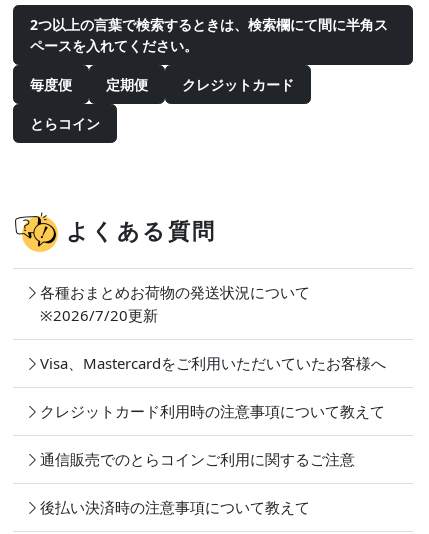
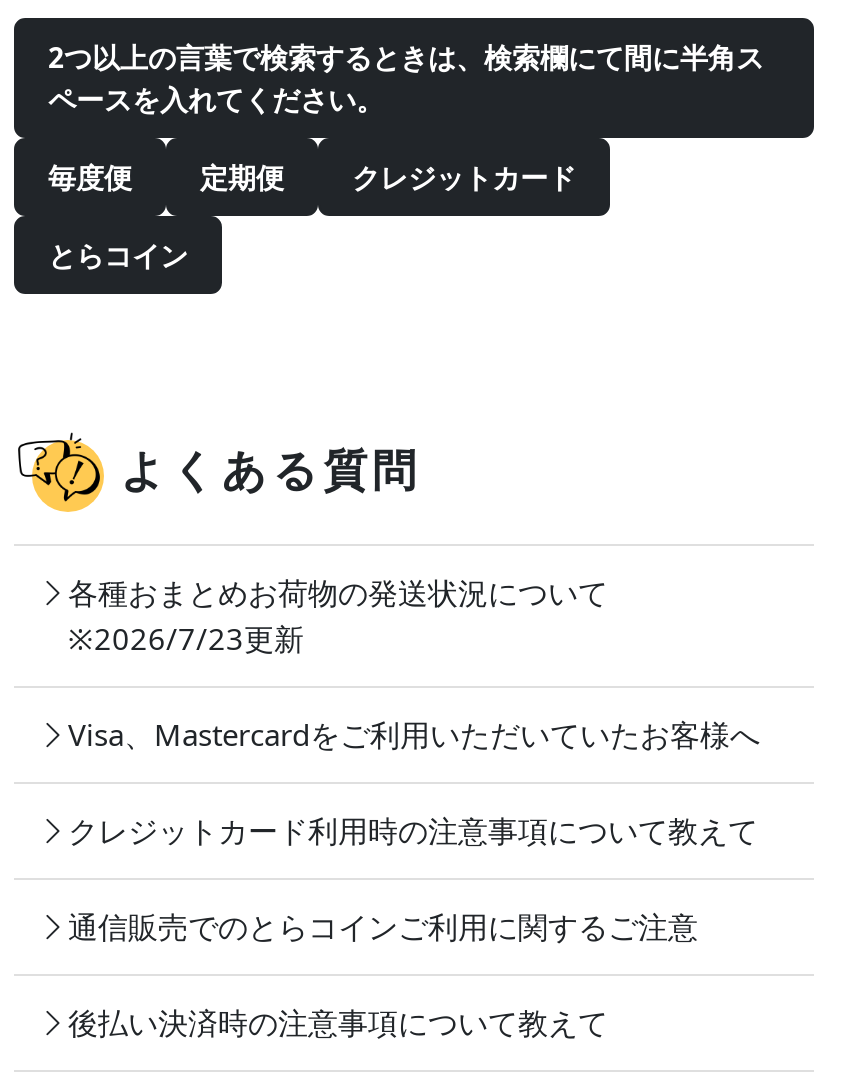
[40,305,158,325] ※2026/7/20更新 -> [68,618,304,658] ※2026/7/23更新

